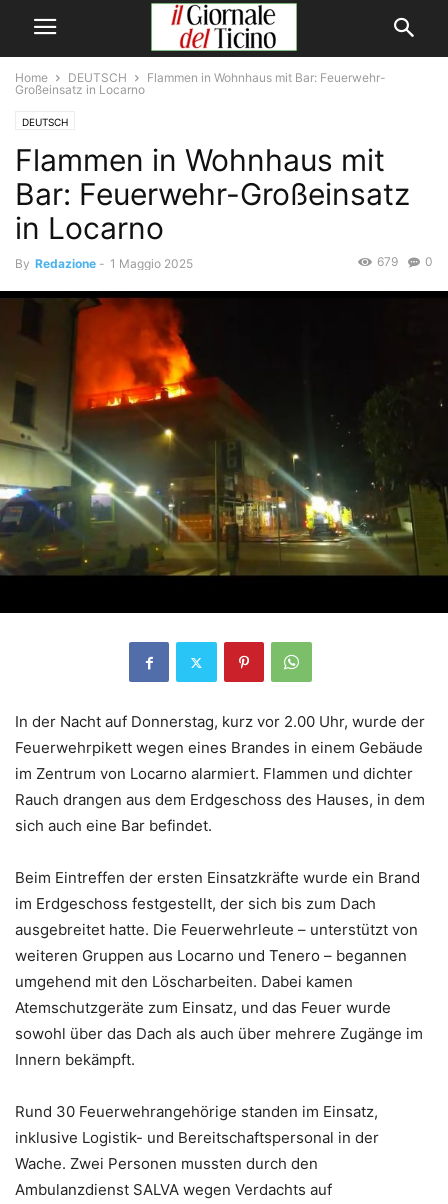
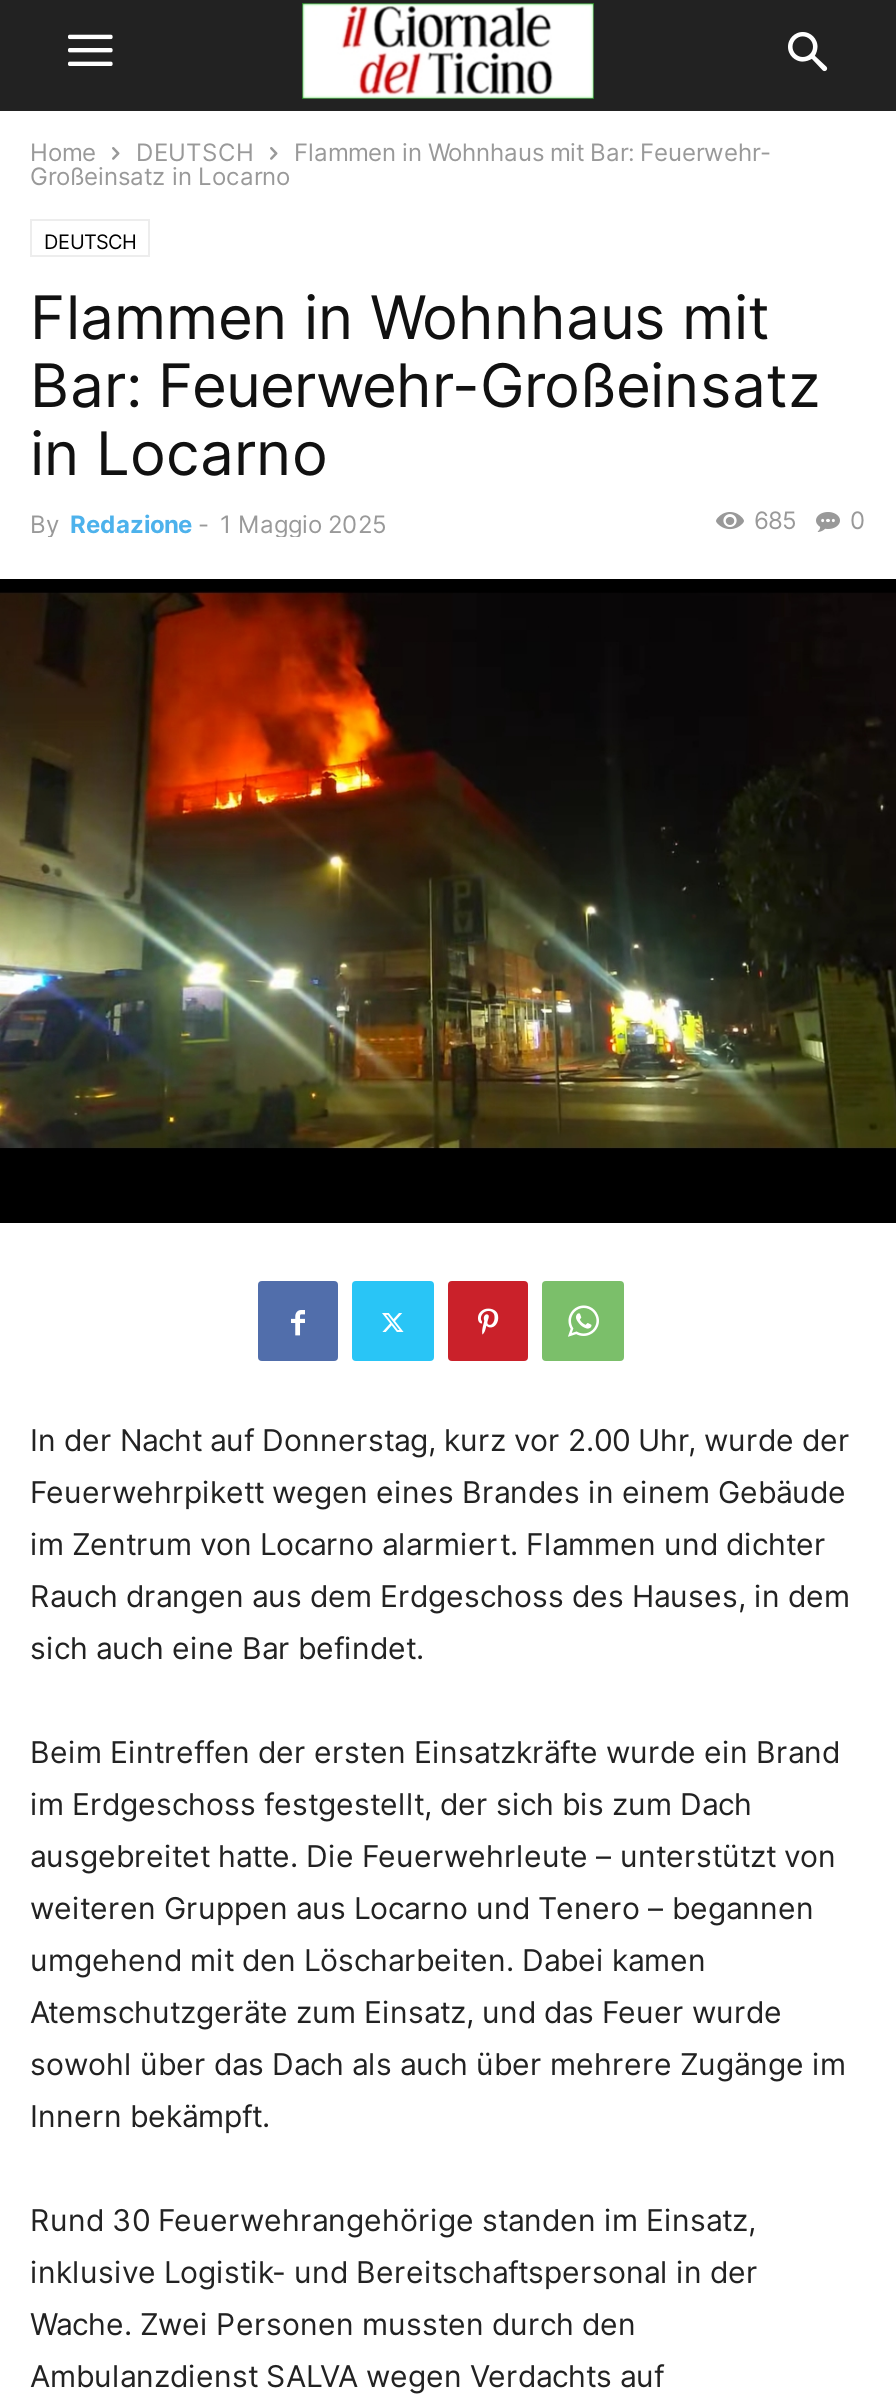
[377,254,433,269] 679 0 -> [754,505,866,535] 685 0

